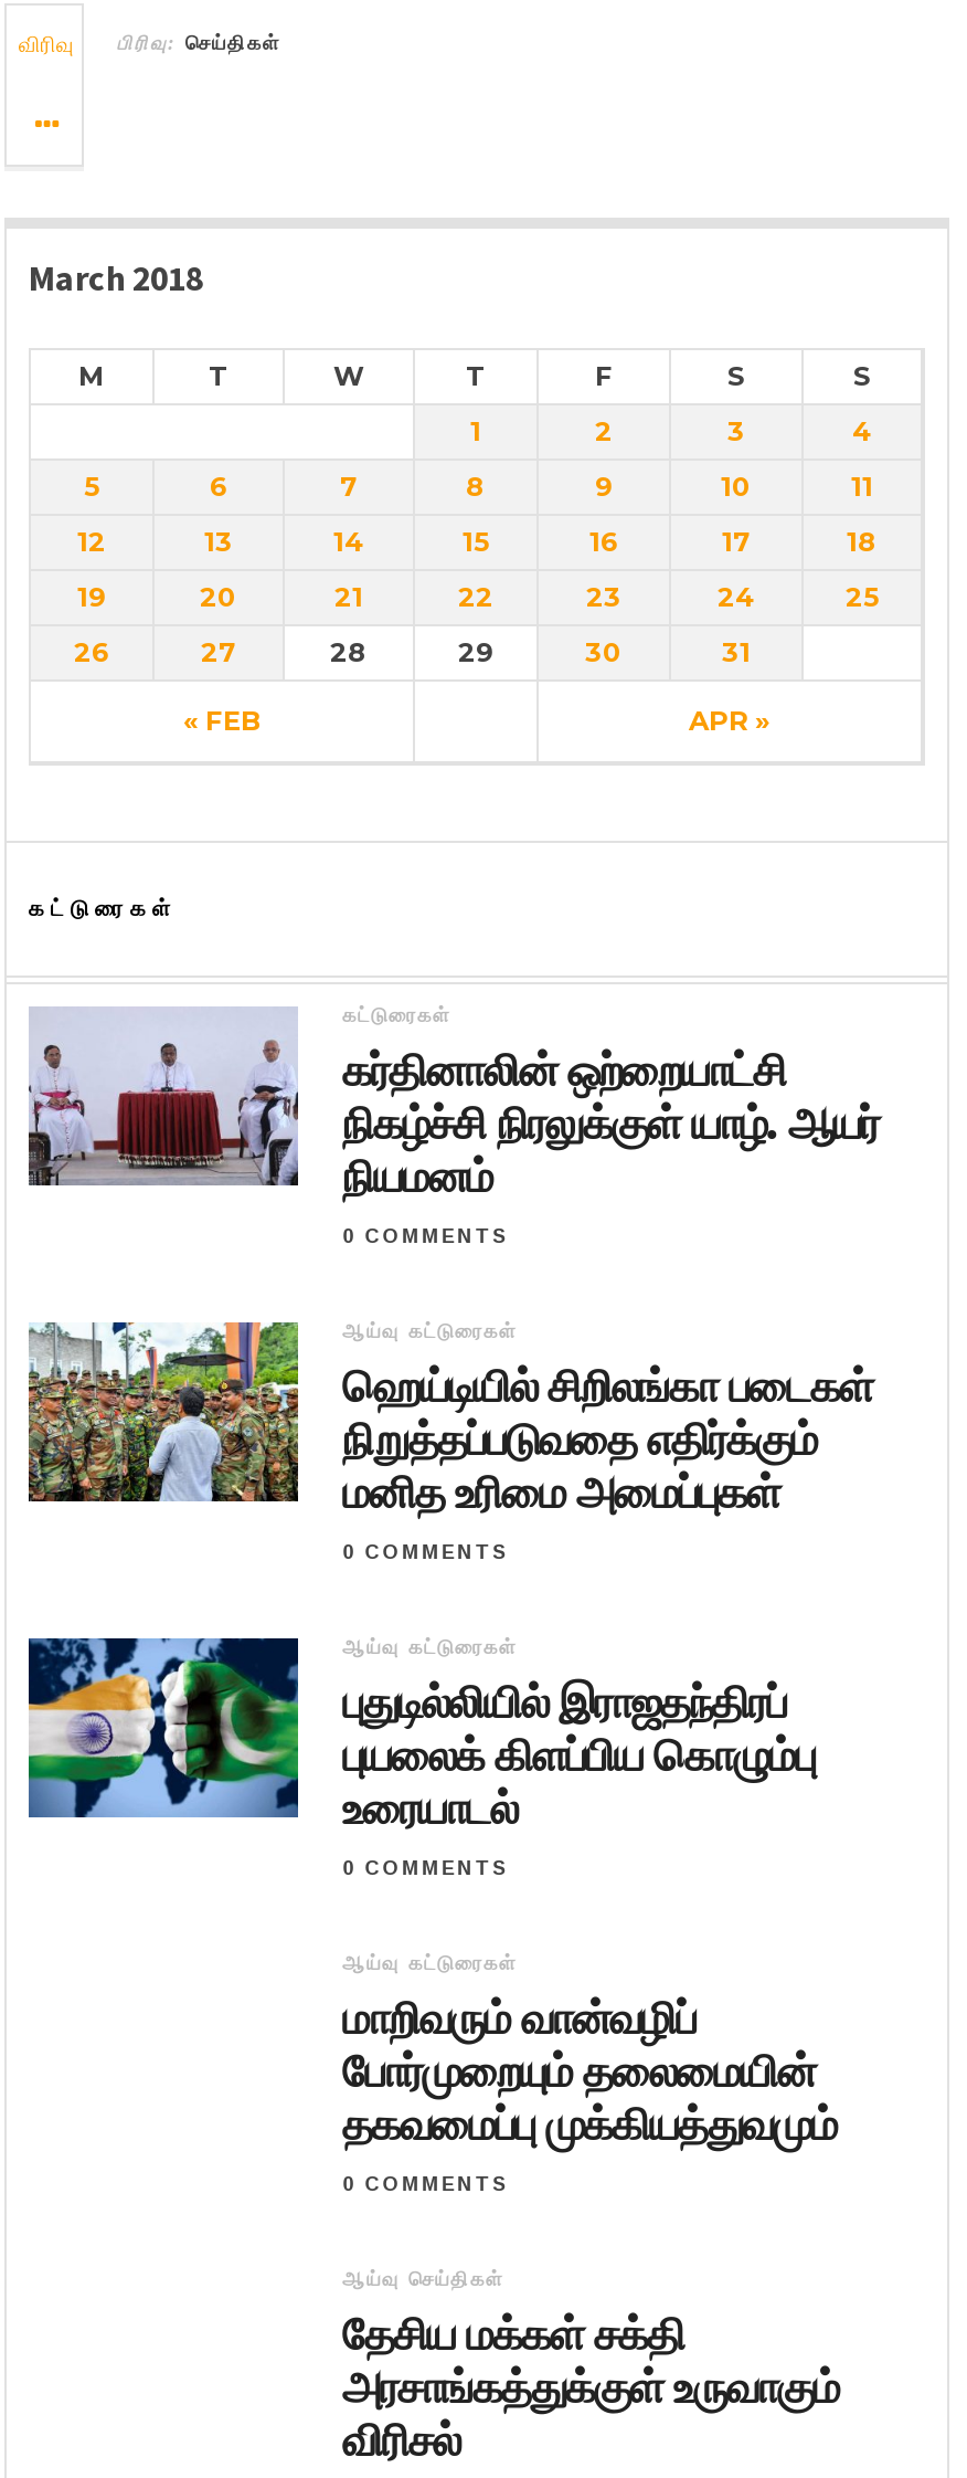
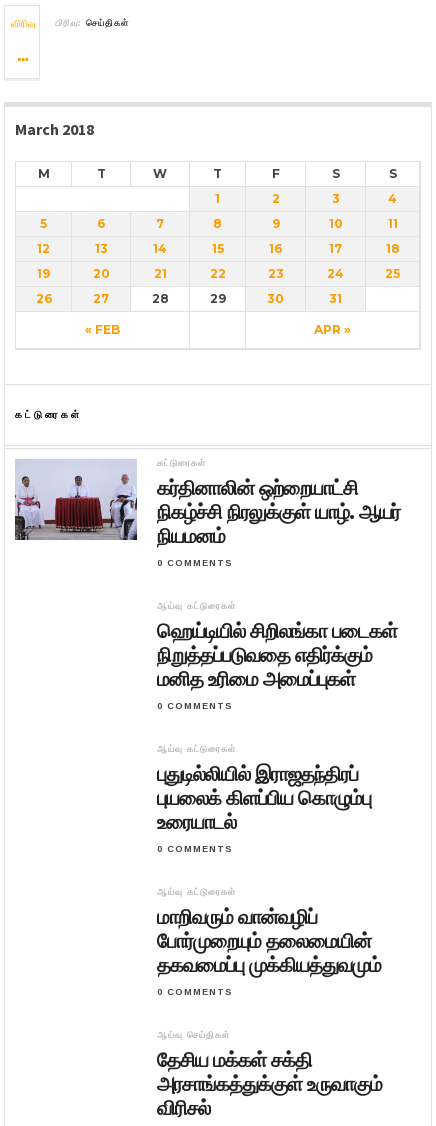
[26,1320,300,1504] [image] -> none
[26,1636,300,1820] [image] -> none

